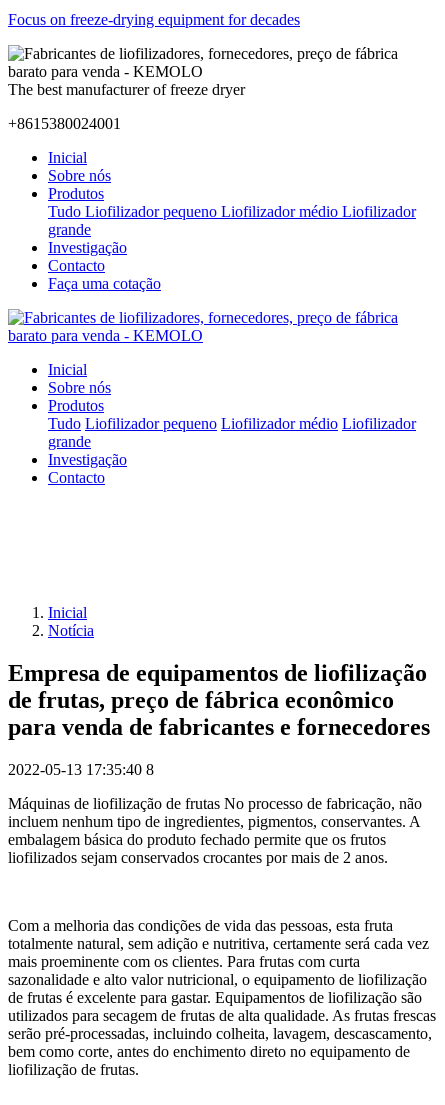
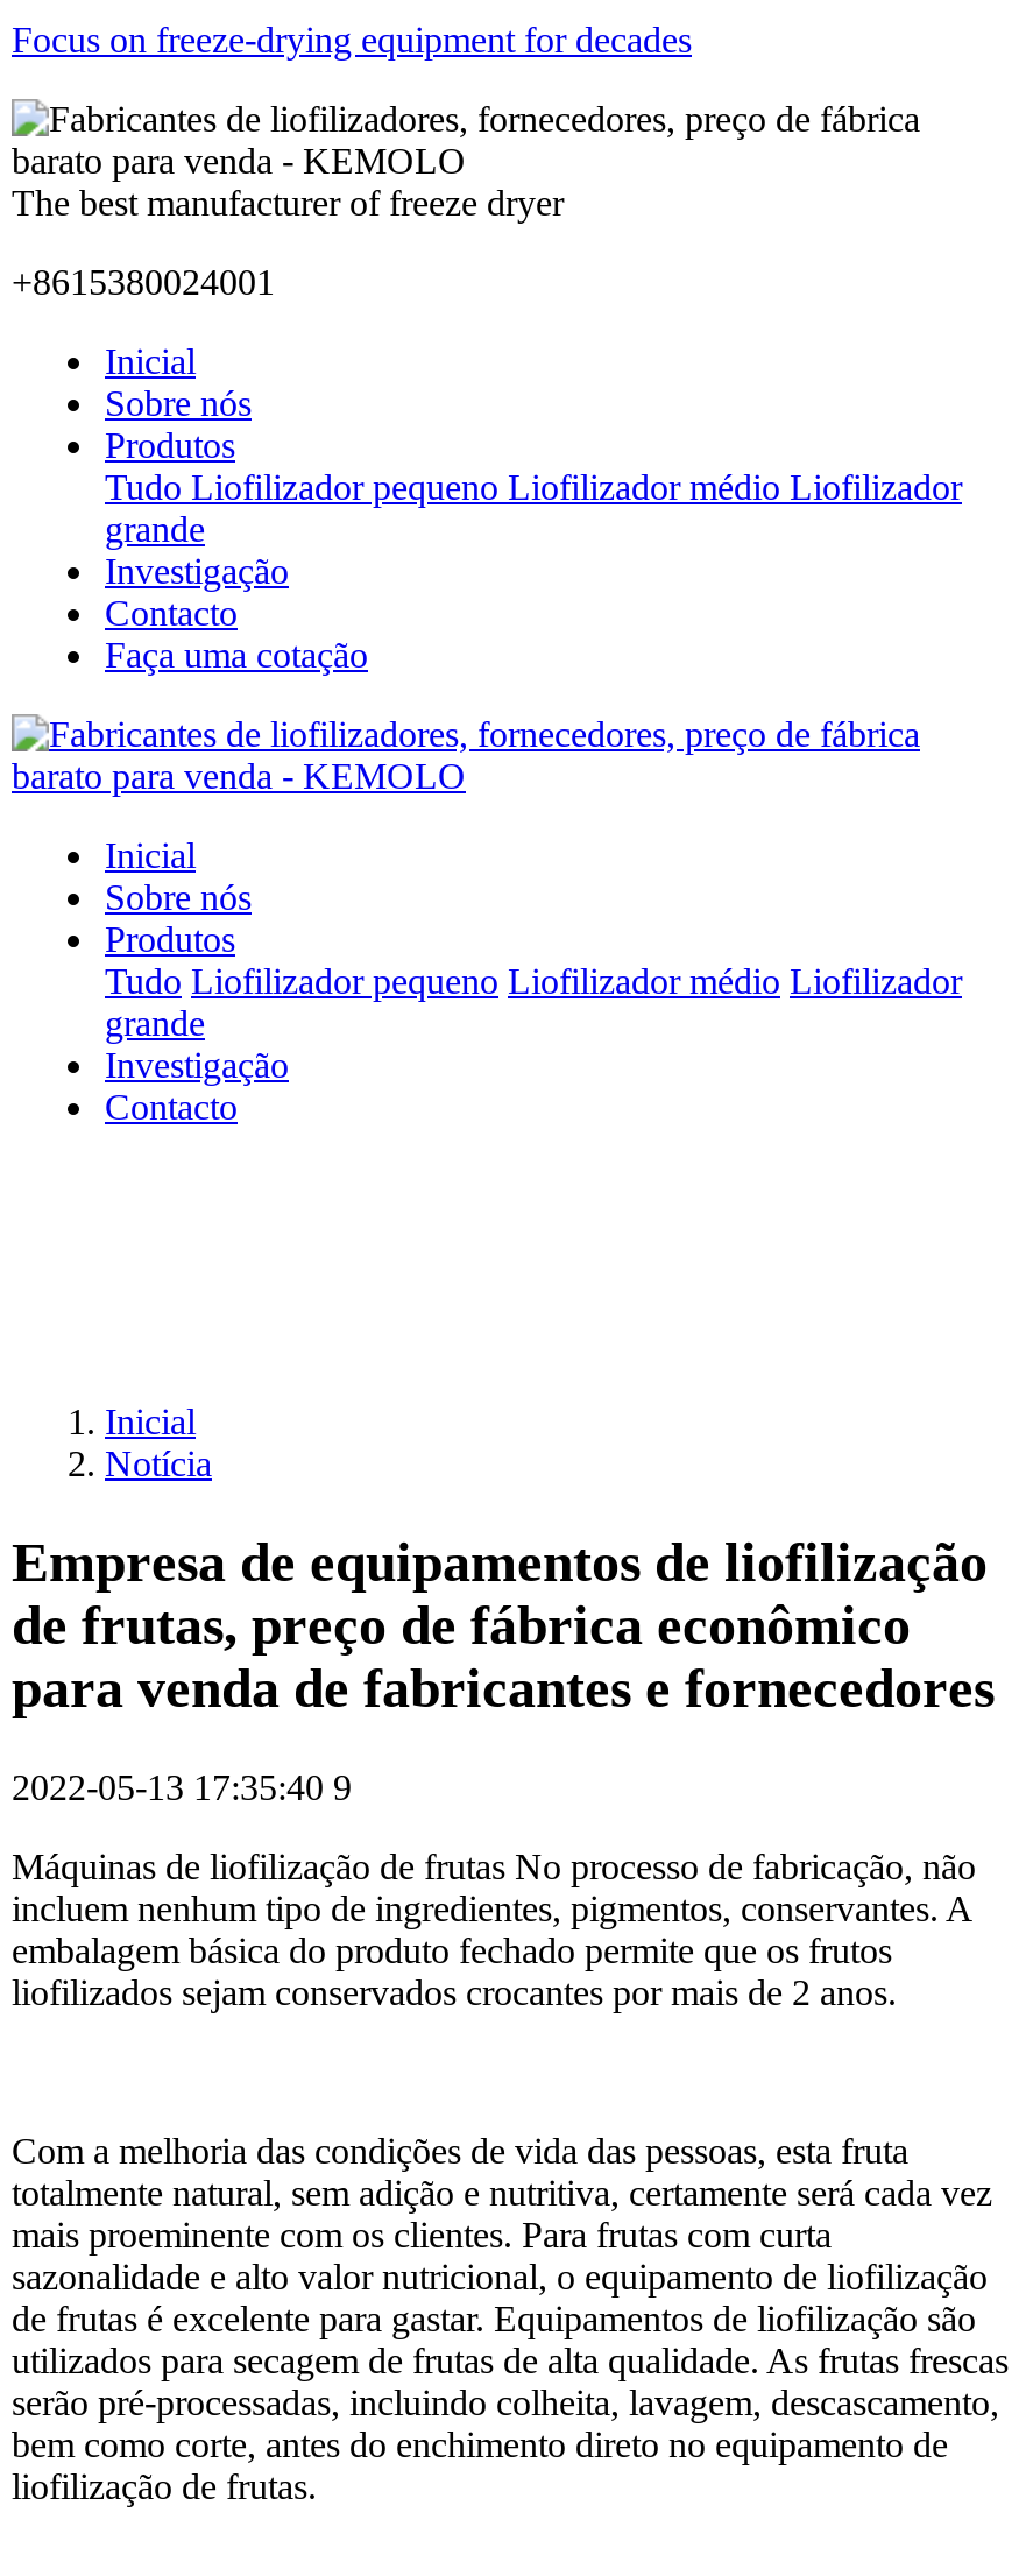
[8,761,154,778] 2022-05-13 17:35:40 8 -> [12,1767,352,1807] 2022-05-13 17:35:40 9

